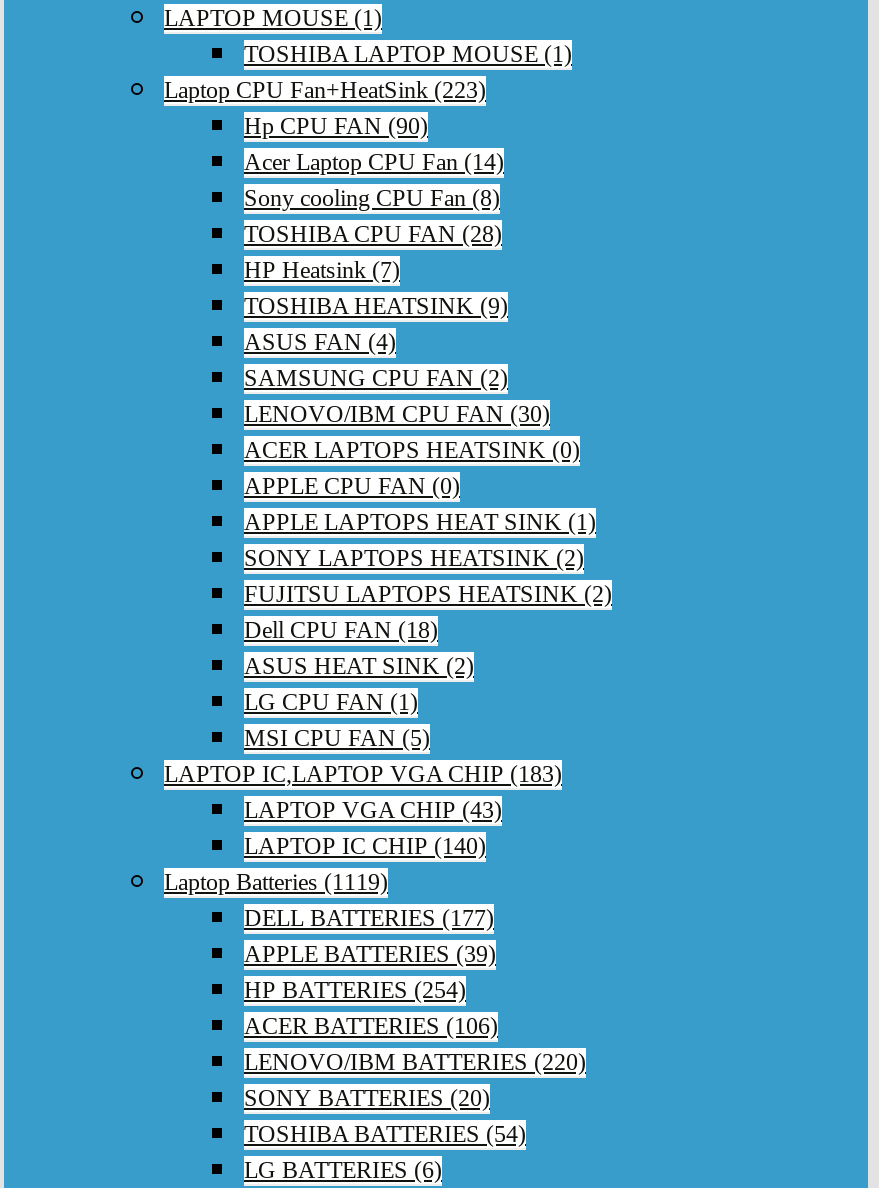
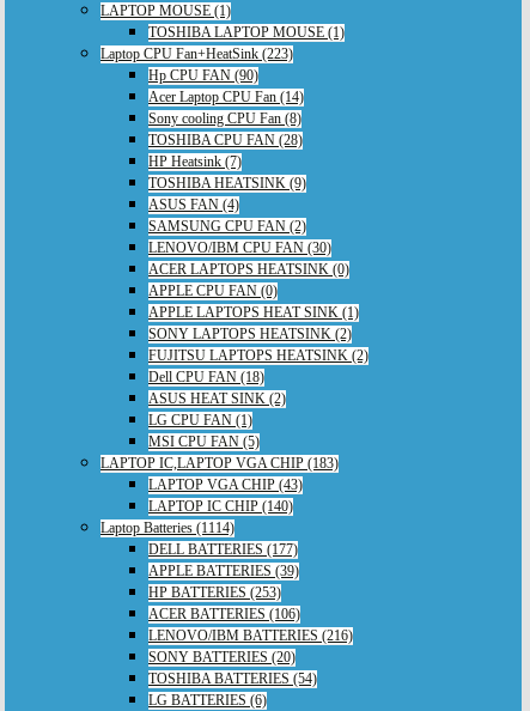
[164,868,388,896] Laptop Batteries (1119) -> [100,520,234,536] Laptop Batteries (1114)
[244,976,466,1004] HP BATTERIES (254) -> [148,584,281,601] HP BATTERIES (253)
[244,1048,586,1076] LENOVO/IBM BATTERIES (220) -> [148,627,353,644] LENOVO/IBM BATTERIES (216)

